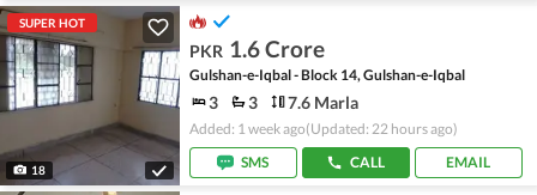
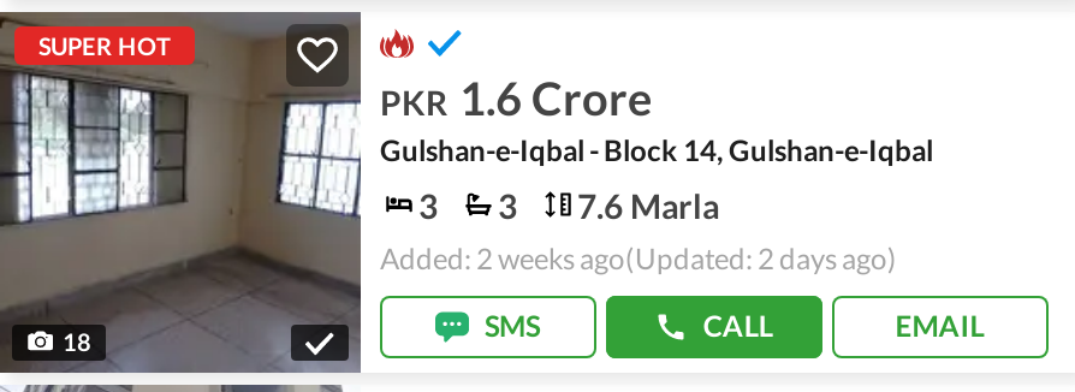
[189,120,458,138] Added: 1 week ago(Updated: 22 hours ago) -> [380,240,897,277] Added: 2 weeks ago(Updated: 2 days ago)

